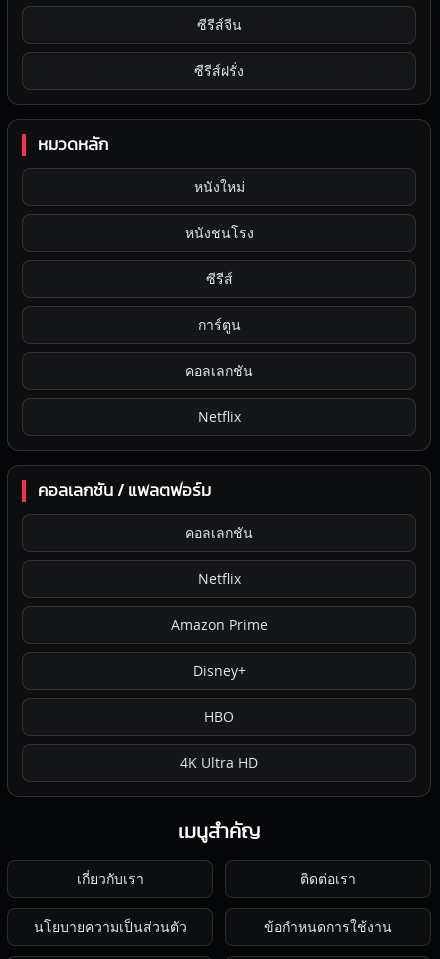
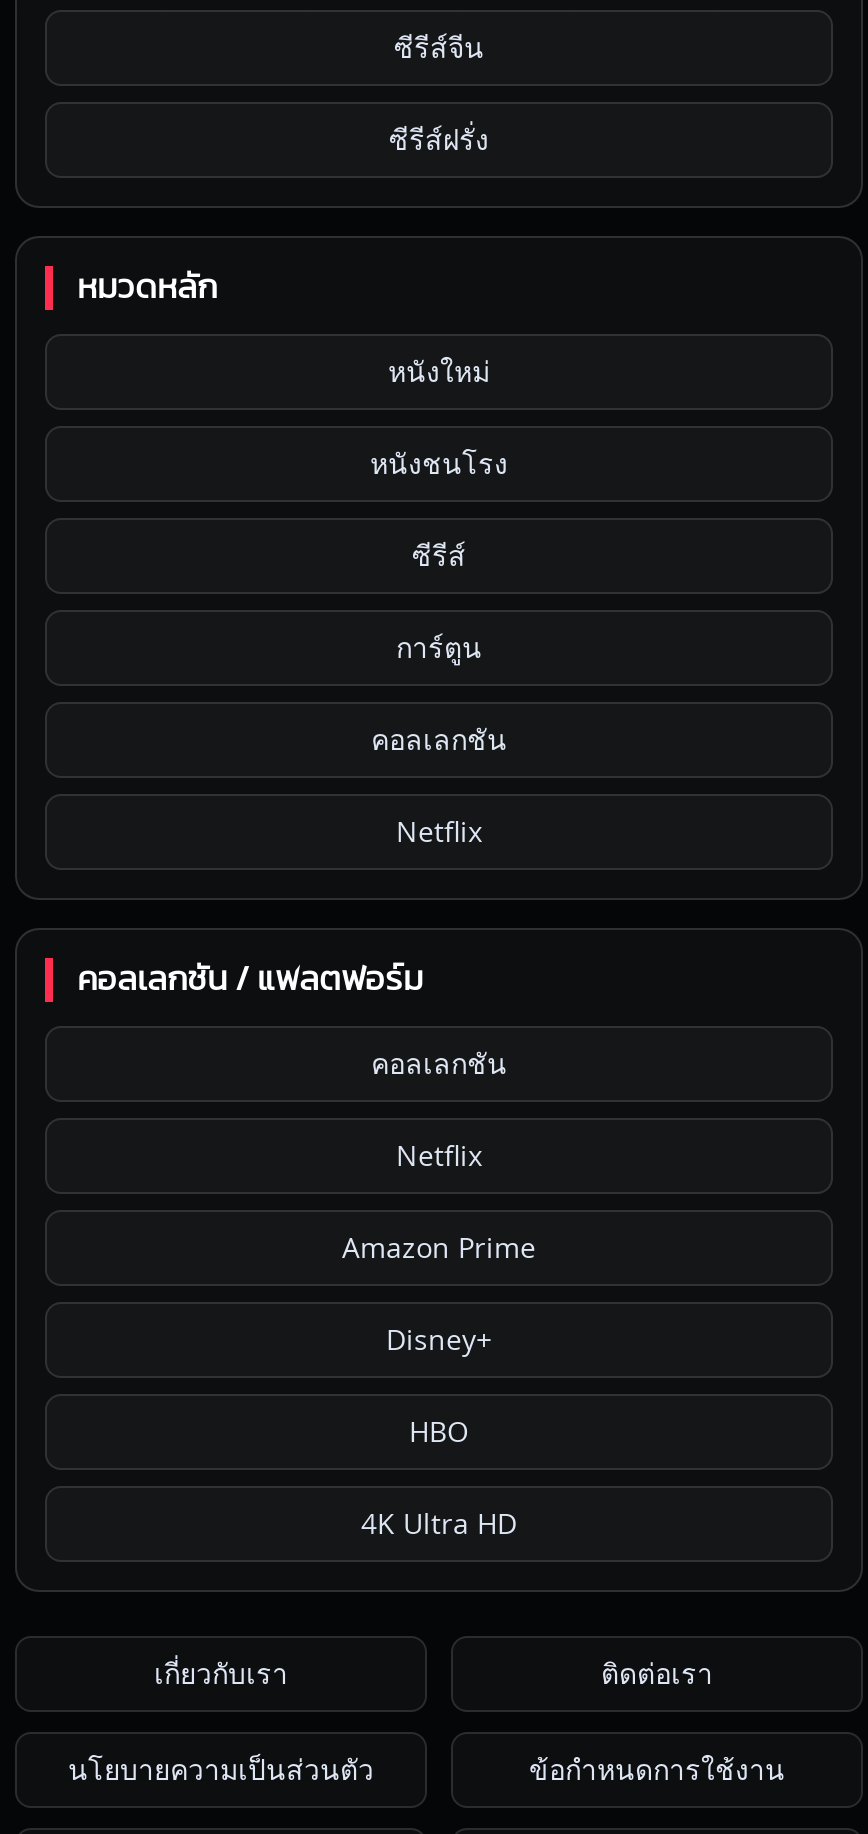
[178,822,260,842] เมนูสำคัญ -> none

